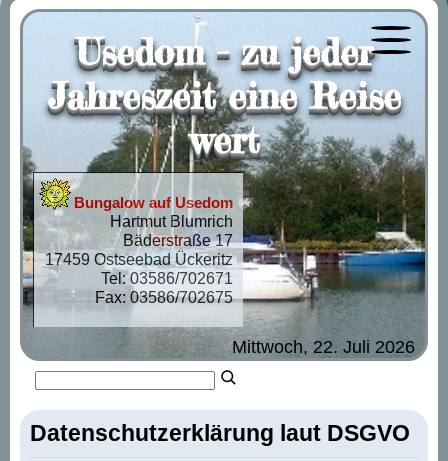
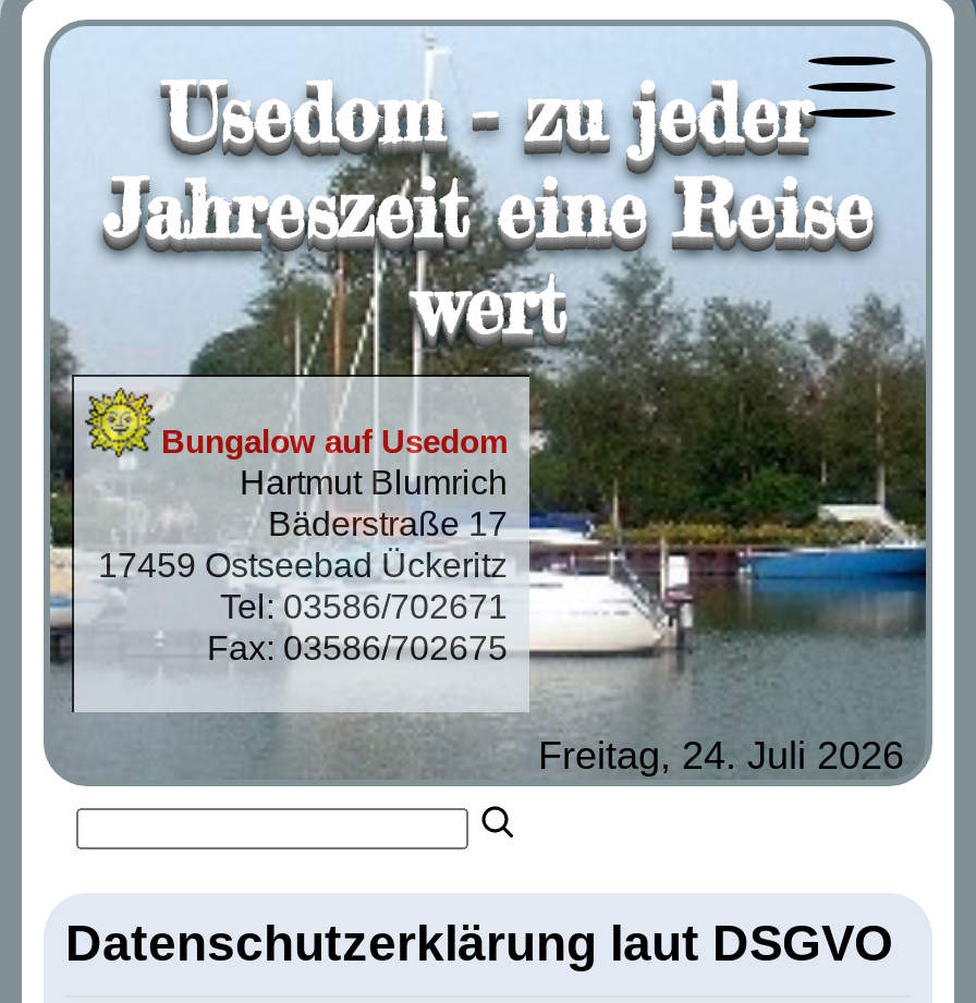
[232,337,415,357] Mittwoch, 22. Juli 2026 -> [538,734,904,778] Freitag, 24. Juli 2026

